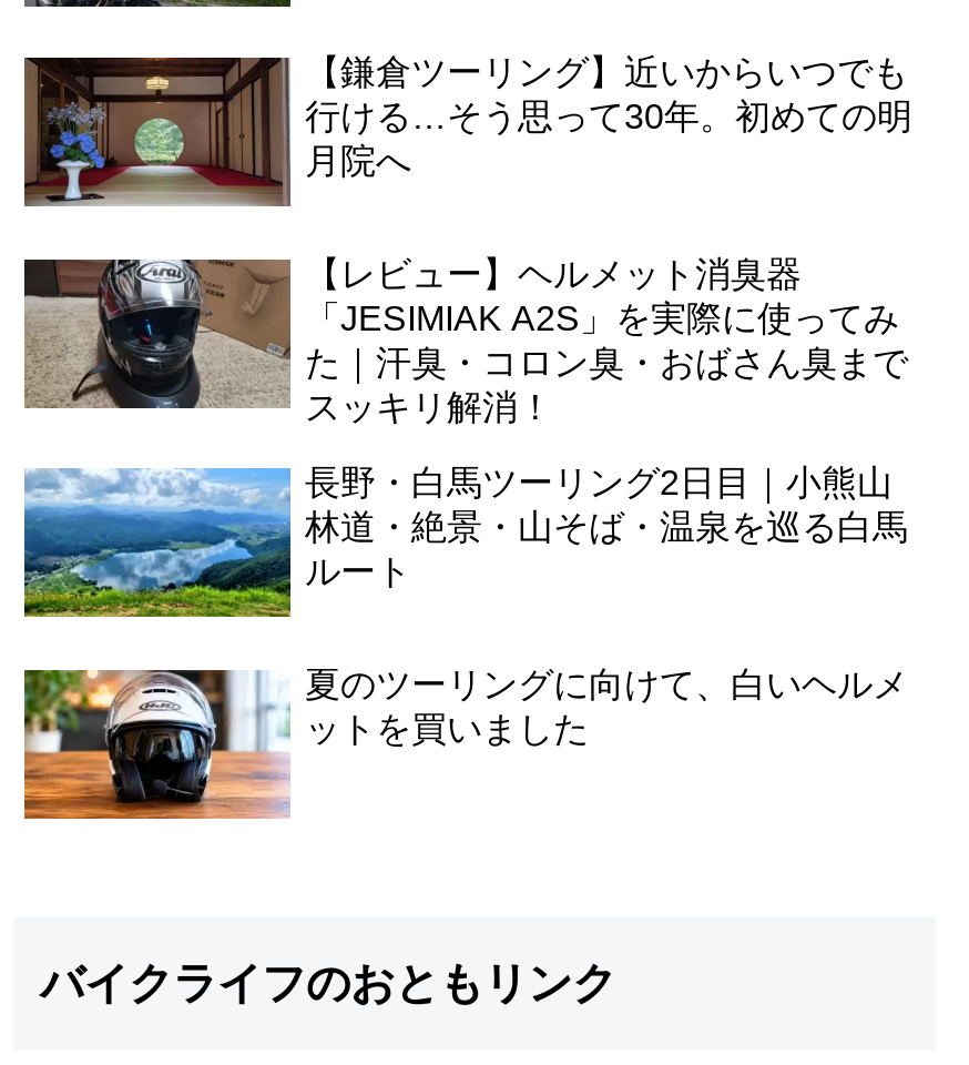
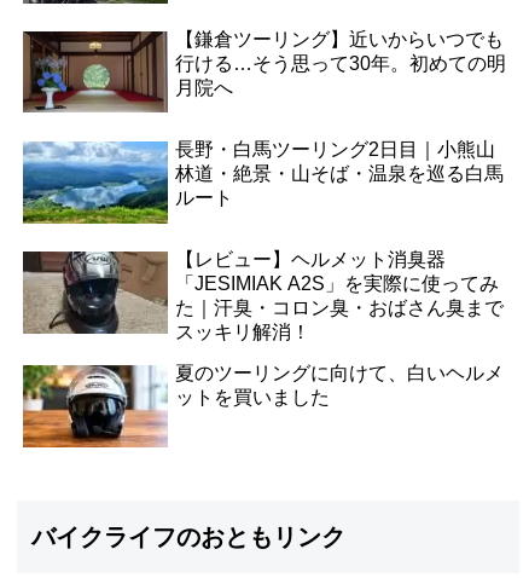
moved [22,255,908,426] -> [22,249,504,342]: [image] | 【レビュー】ヘルメット消臭器 | 「JESIMIAK A2S」を実際に使ってみ | た｜汗臭・コロン臭・おばさん臭まで | スッキリ解消！
moved [22,463,908,619] -> [22,139,504,225]: [image] | 長野・白馬ツーリング2日目｜小熊山 | 林道・絶景・山そば・温泉を巡る白馬 | ルート

